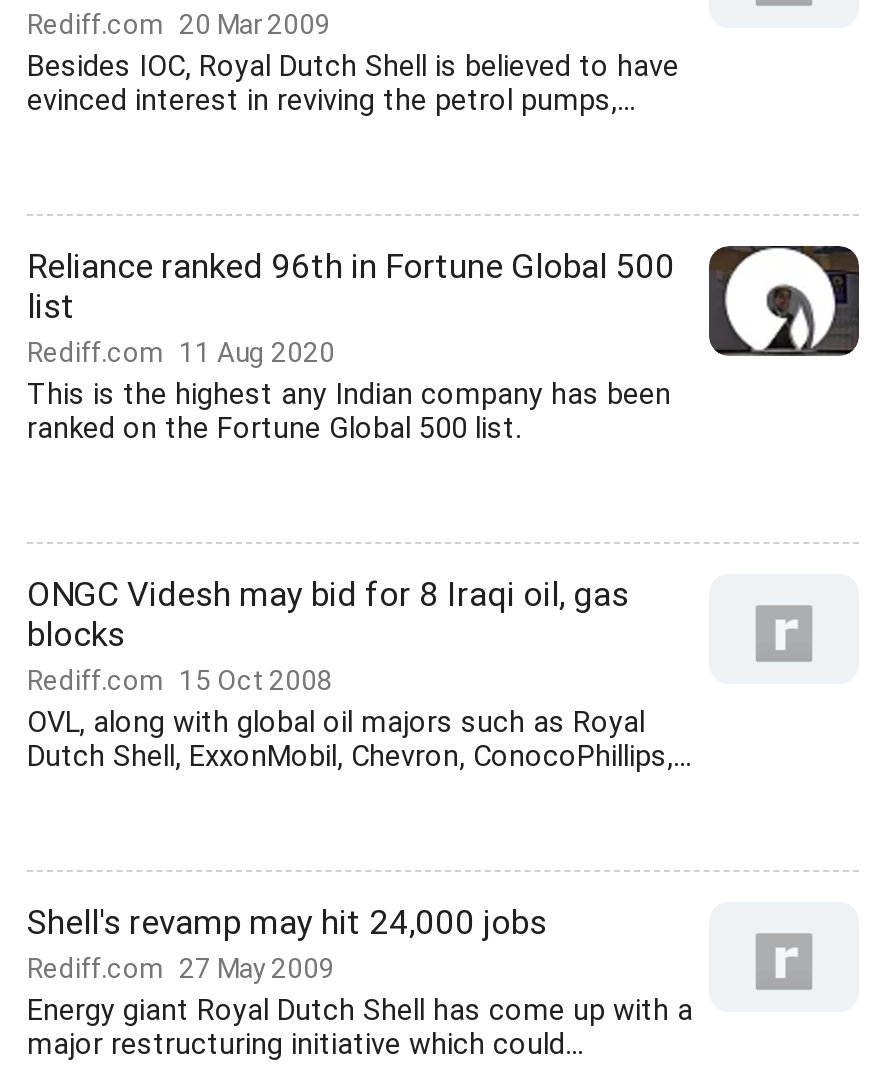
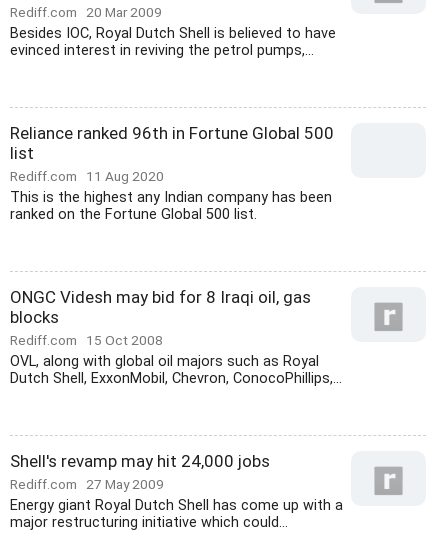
[707,244,861,358] [image] -> none

